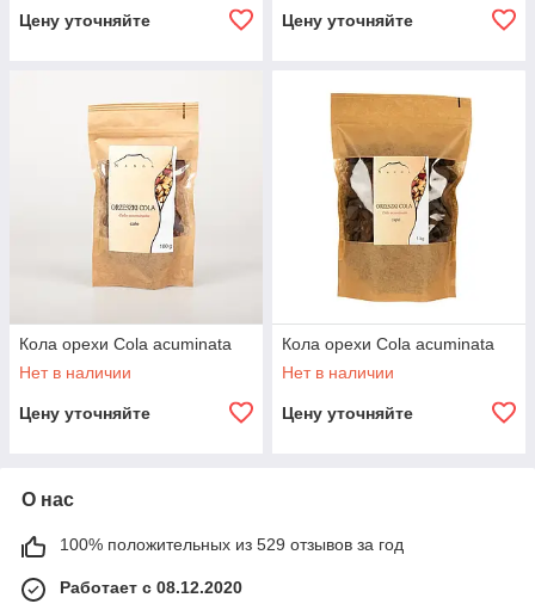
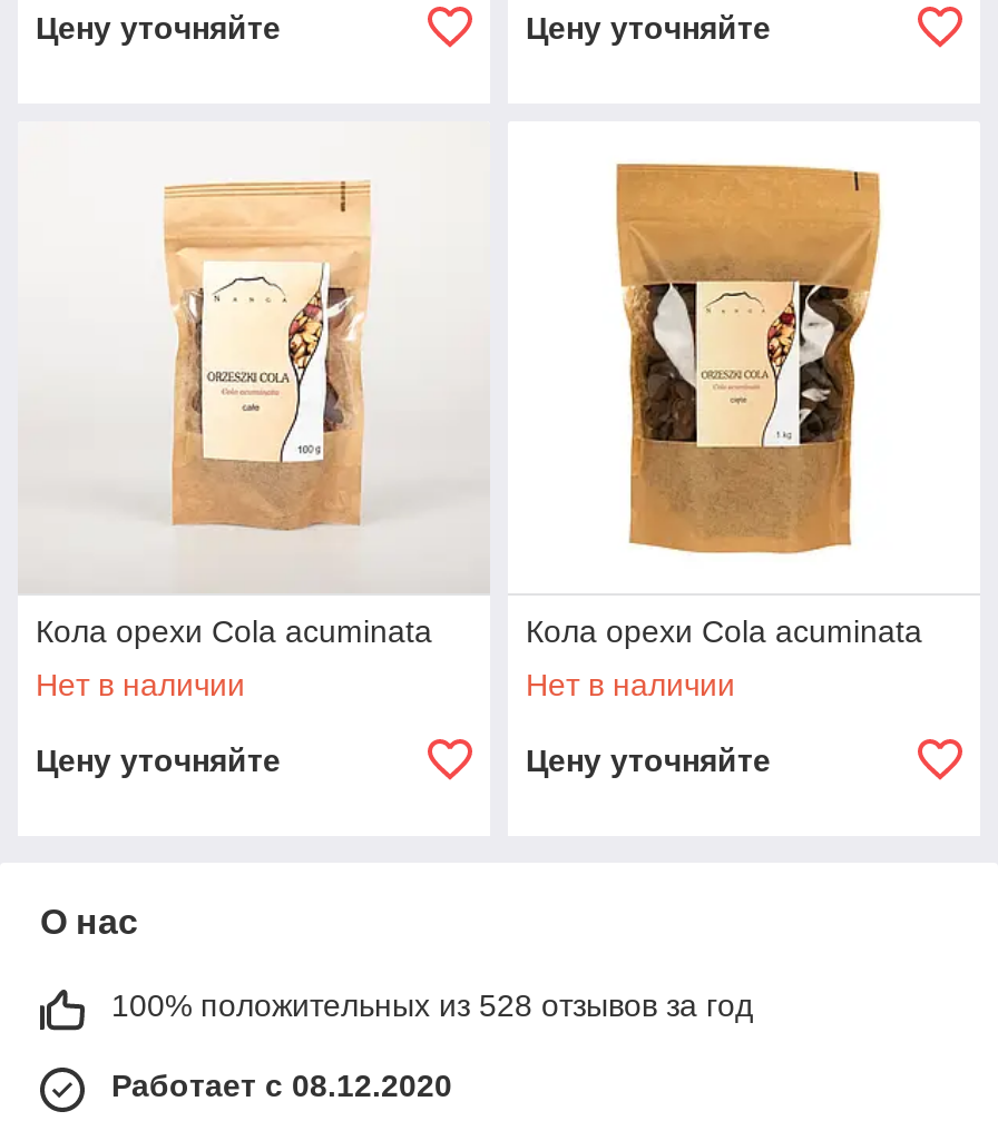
[60,535,404,554] 100% положительных из 529 отзывов за год -> [111,987,753,1023] 100% положительных из 528 отзывов за год

